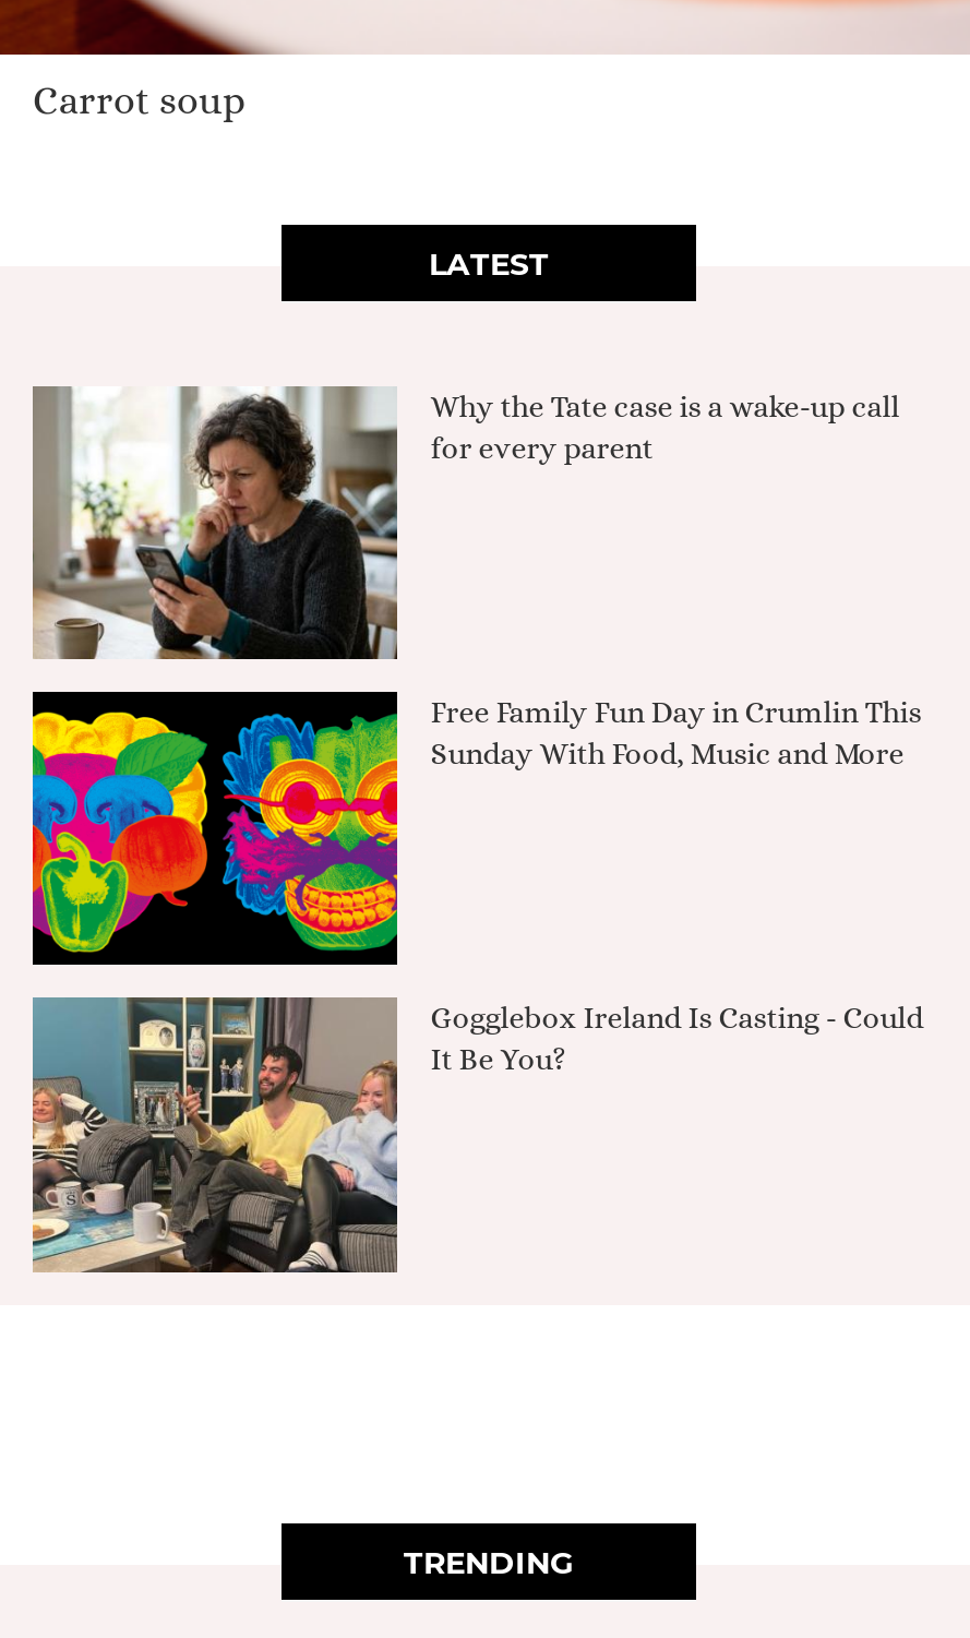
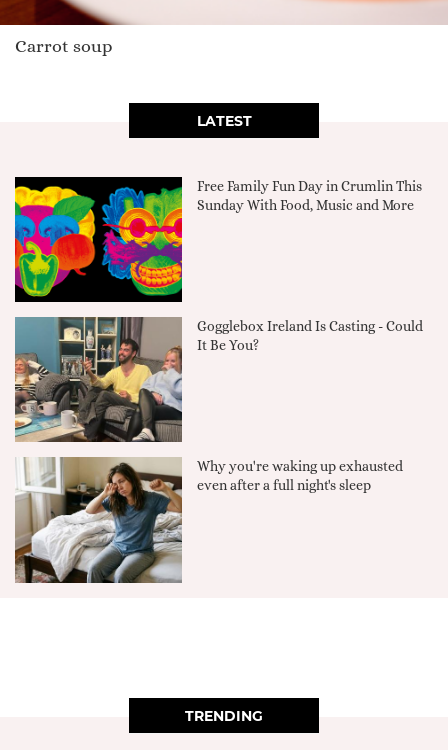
[31,386,900,661] [image] | Why the Tate case is a wake-up call | for every parent -> none
moved [31,694,924,1077] -> [14,178,423,353]: [image] | Free Family Fun Day in Crumlin This | Sunday With Food, Music and More | Gogglebox Ireland Is Casting - Could | It Be You?
moved [28,993,402,1277] -> [13,315,184,445]: [image]
none -> [14,457,403,584] [image] | Why you're waking up exhausted | even after a full night's sleep

